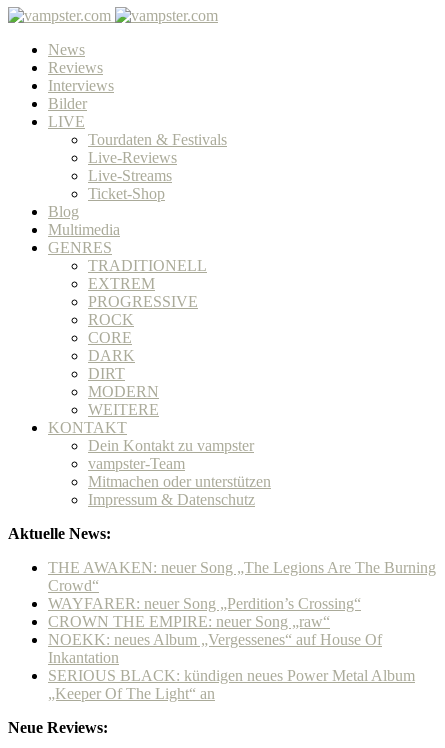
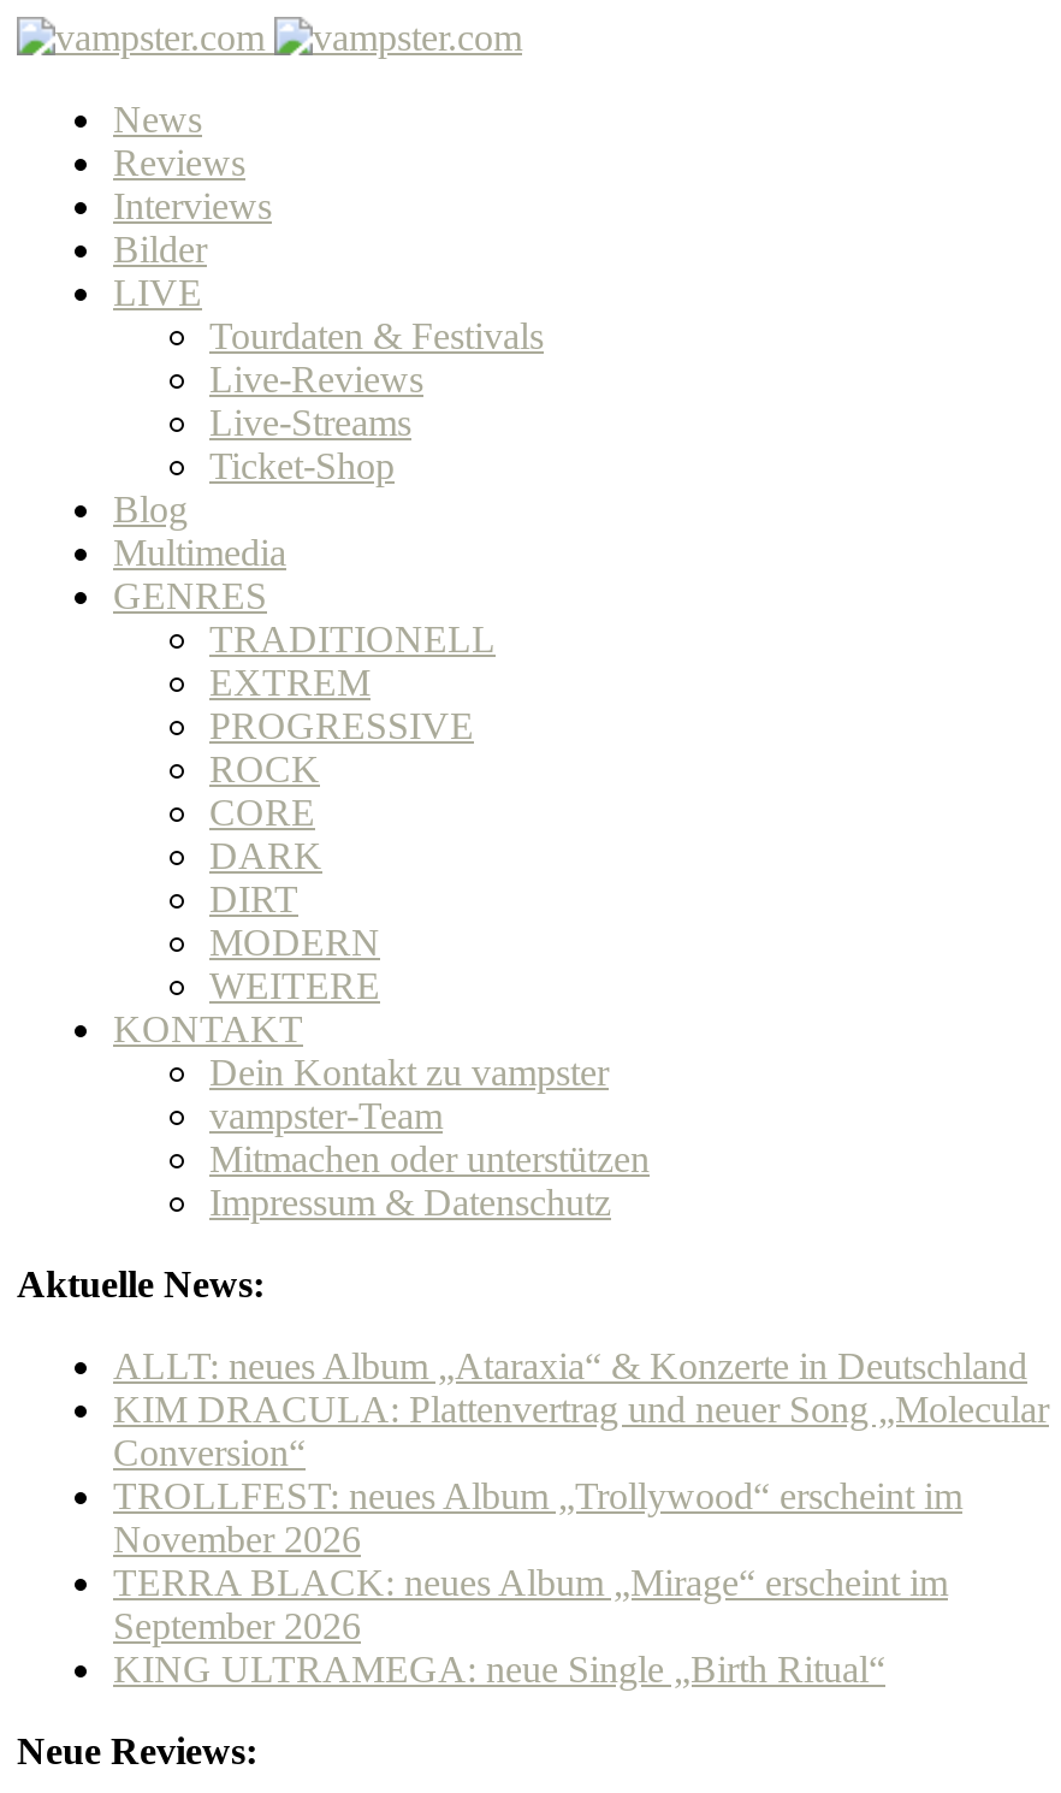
[48,559,436,702] THE AWAKEN: neuer Song „The Legions Are The Burning | Crowd“ | WAYFARER: neuer Song „Perdition’s Crossing“ | CROWN THE EMPIRE: neuer Song „raw“ | NOEKK: neues Album „Vergessenes“ auf House Of | Inkantation | SERIOUS BLACK: kündigen neues Power Metal Album | „Keeper Of The Light“ an -> [113,1345,1049,1690] ALLT: neues Album „Ataraxia“ & Konzerte in Deutschland | KIM DRACULA: Plattenvertrag und neuer Song „Molecular | Conversion“ | TROLLFEST: neues Album „Trollywood“ erscheint im | November 2026 | TERRA BLACK: neues Album „Mirage“ erscheint im | September 2026 | KING ULTRAMEGA: neue Single „Birth Ritual“

